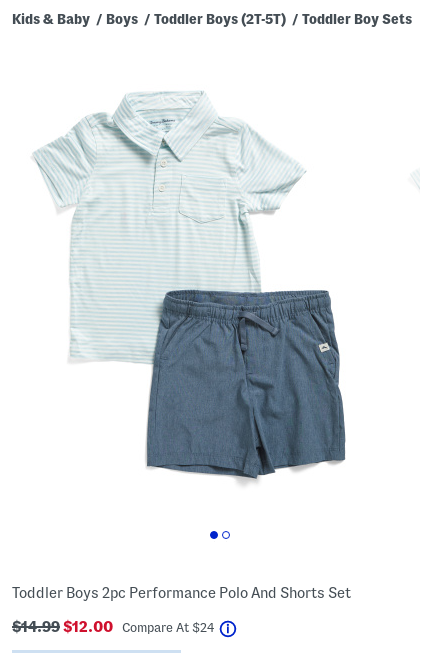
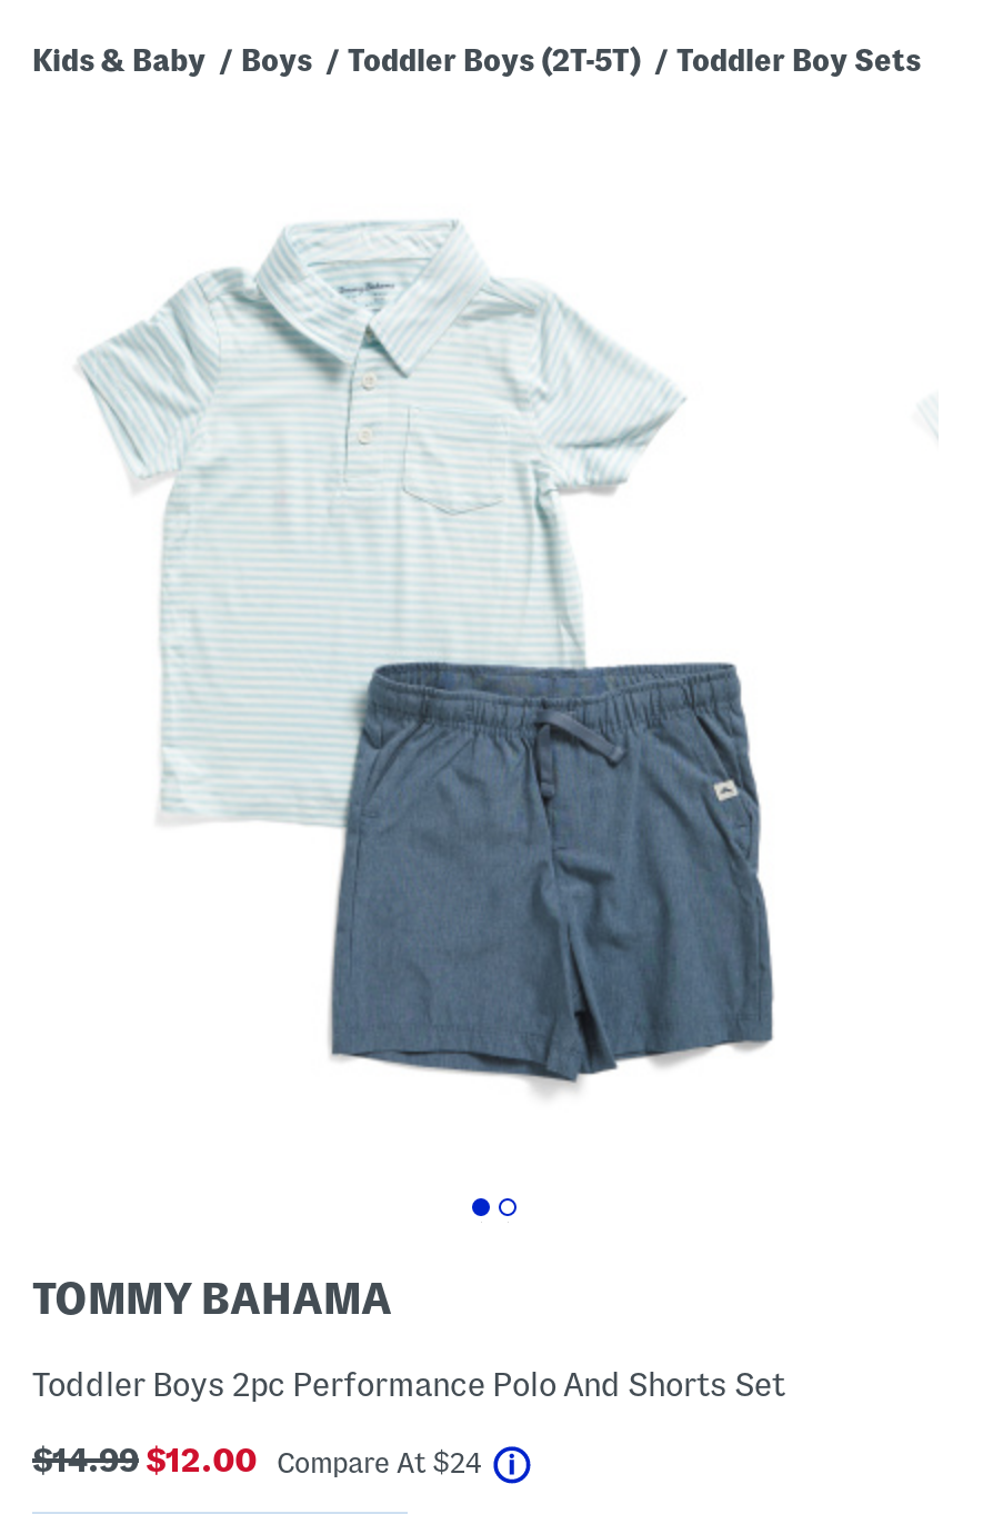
none -> [32,1274,392,1323] TOMMY BAHAMA

